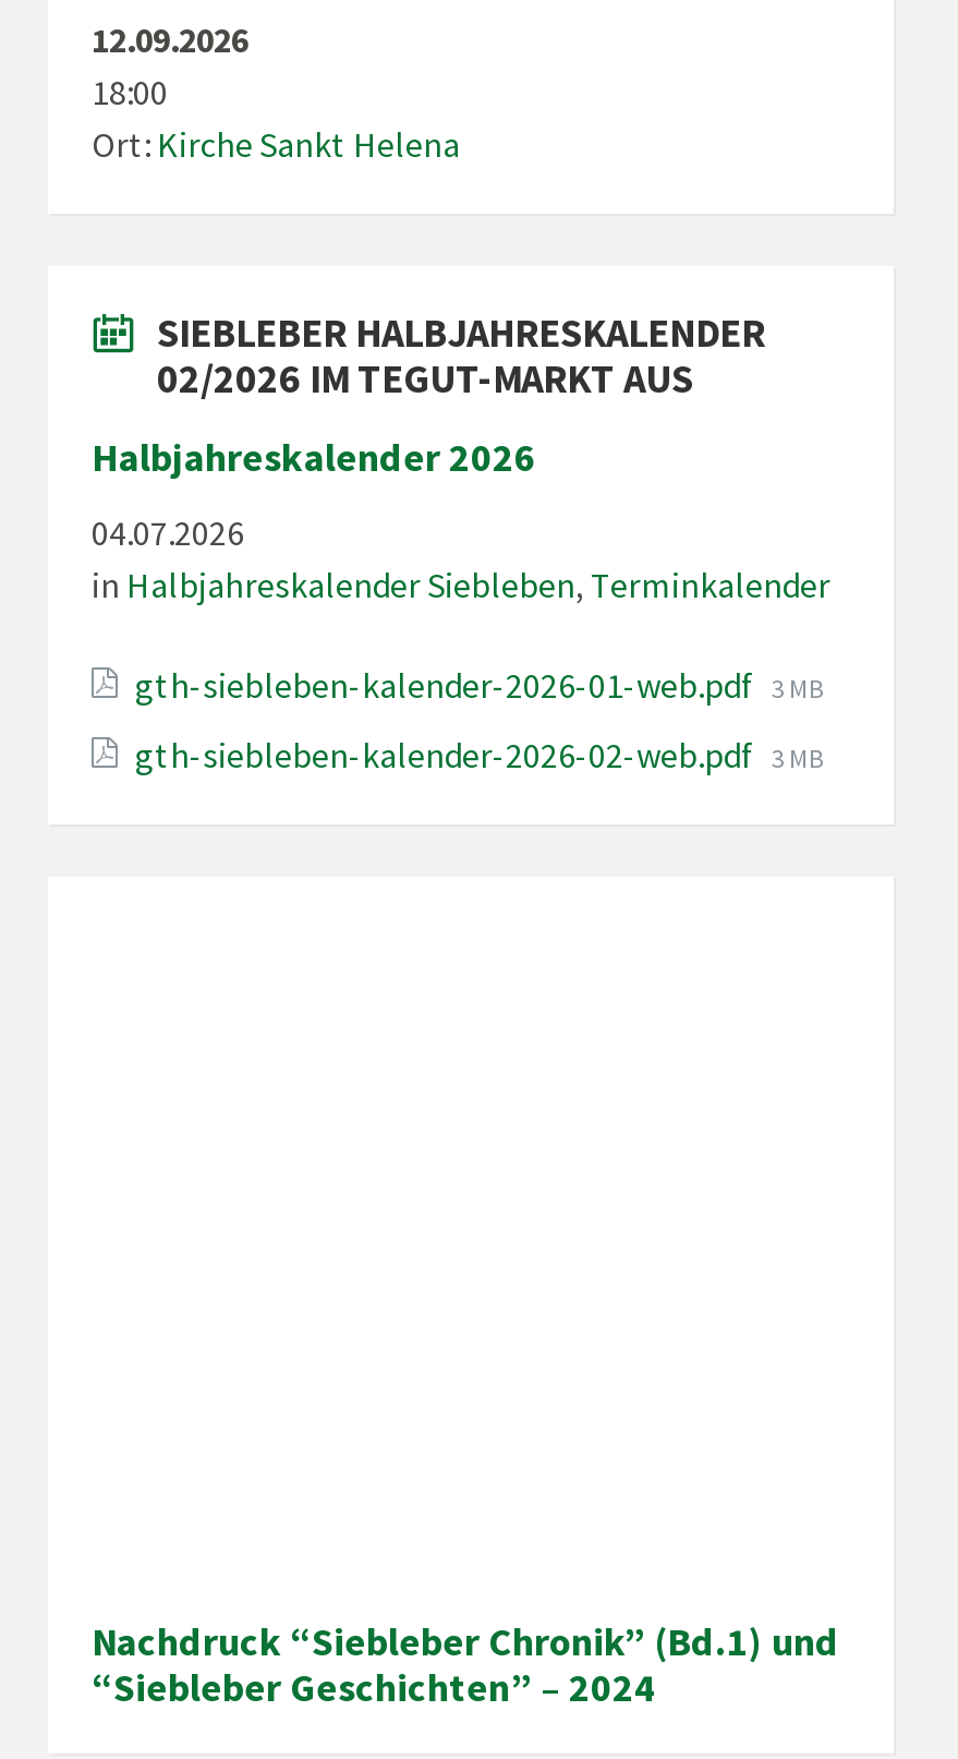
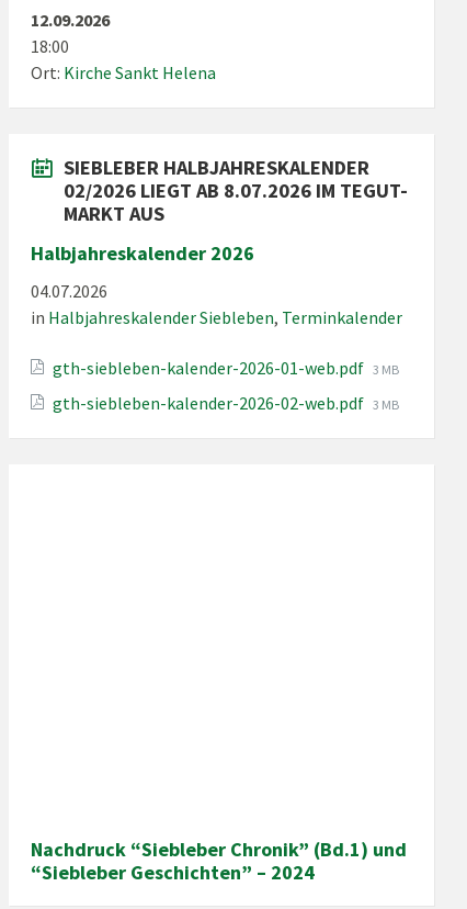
[157,353,693,403] 02/2026 IM TEGUT-MARKT AUS -> [64,178,408,226] 02/2026 LIEGT AB 8.07.2026 IM TEGUT- | MARKT AUS

